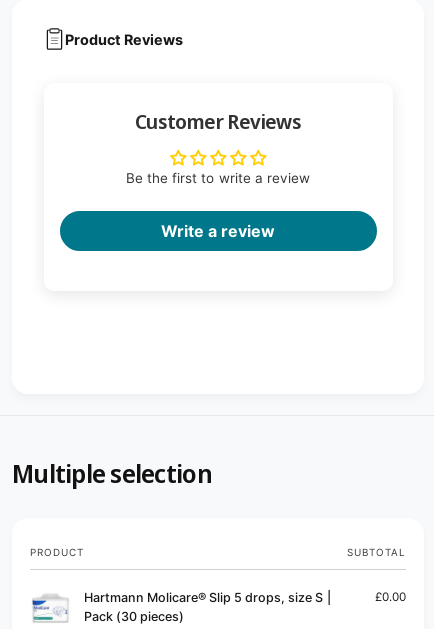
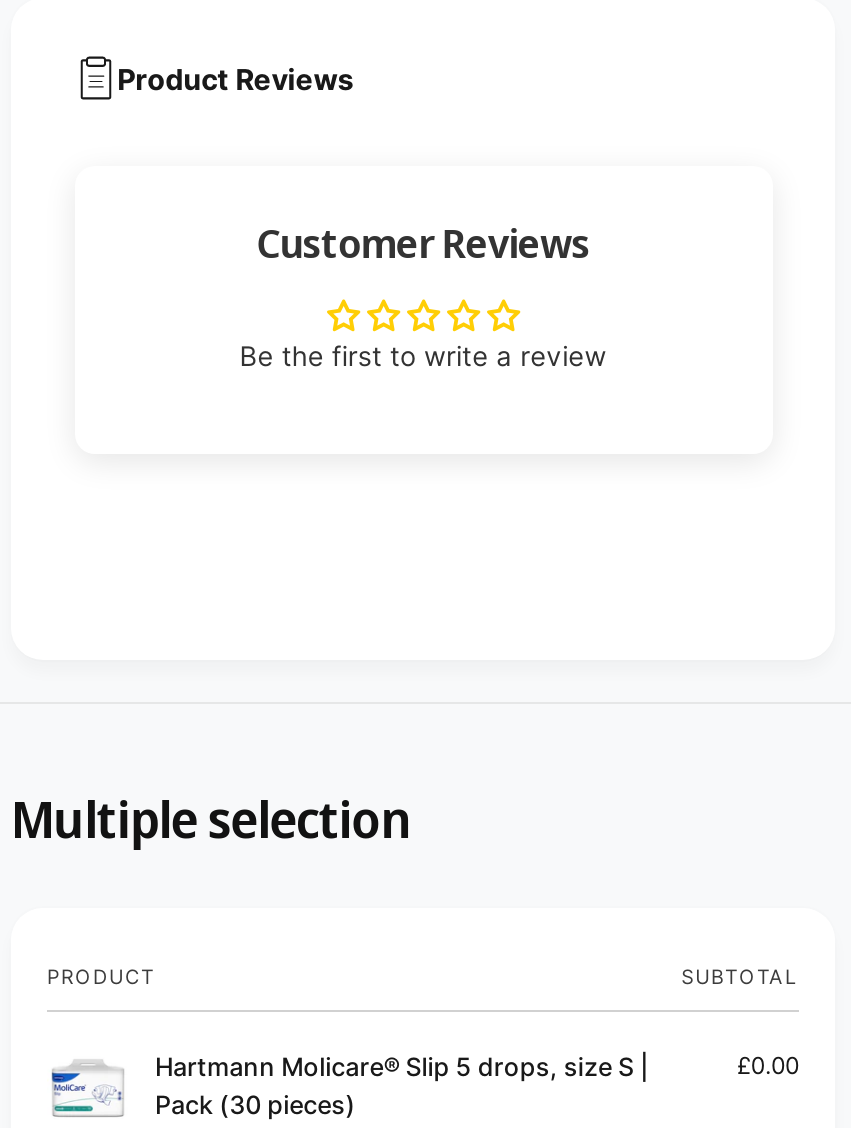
[161,221,275,241] Write a review -> none

